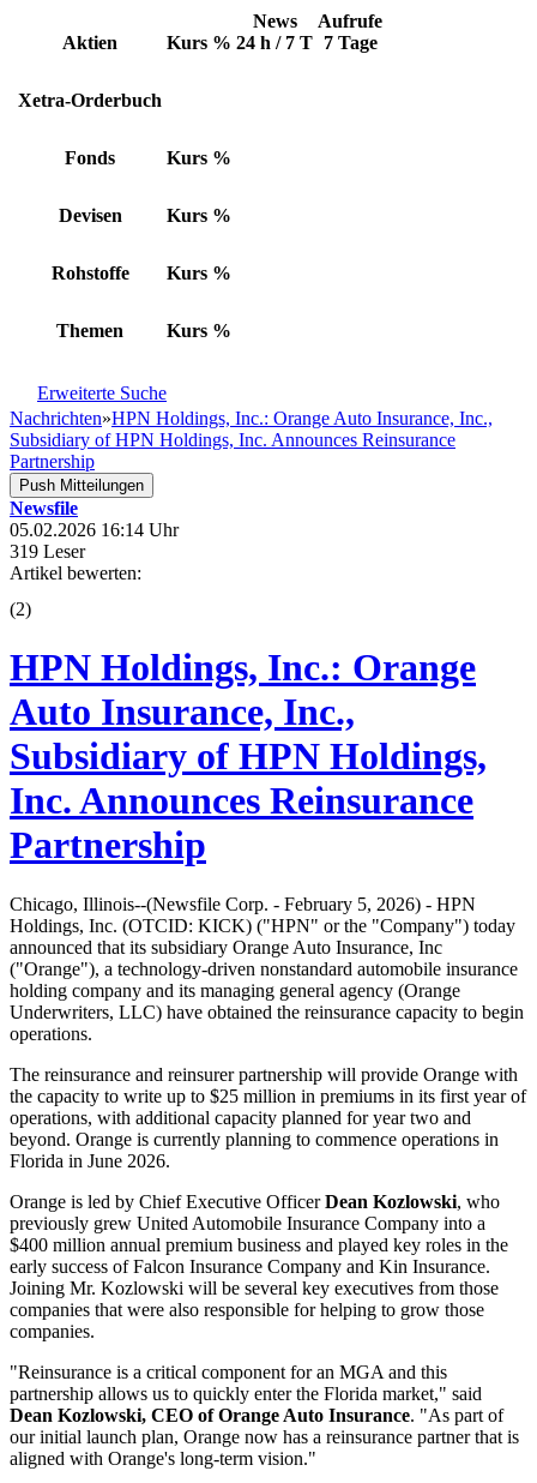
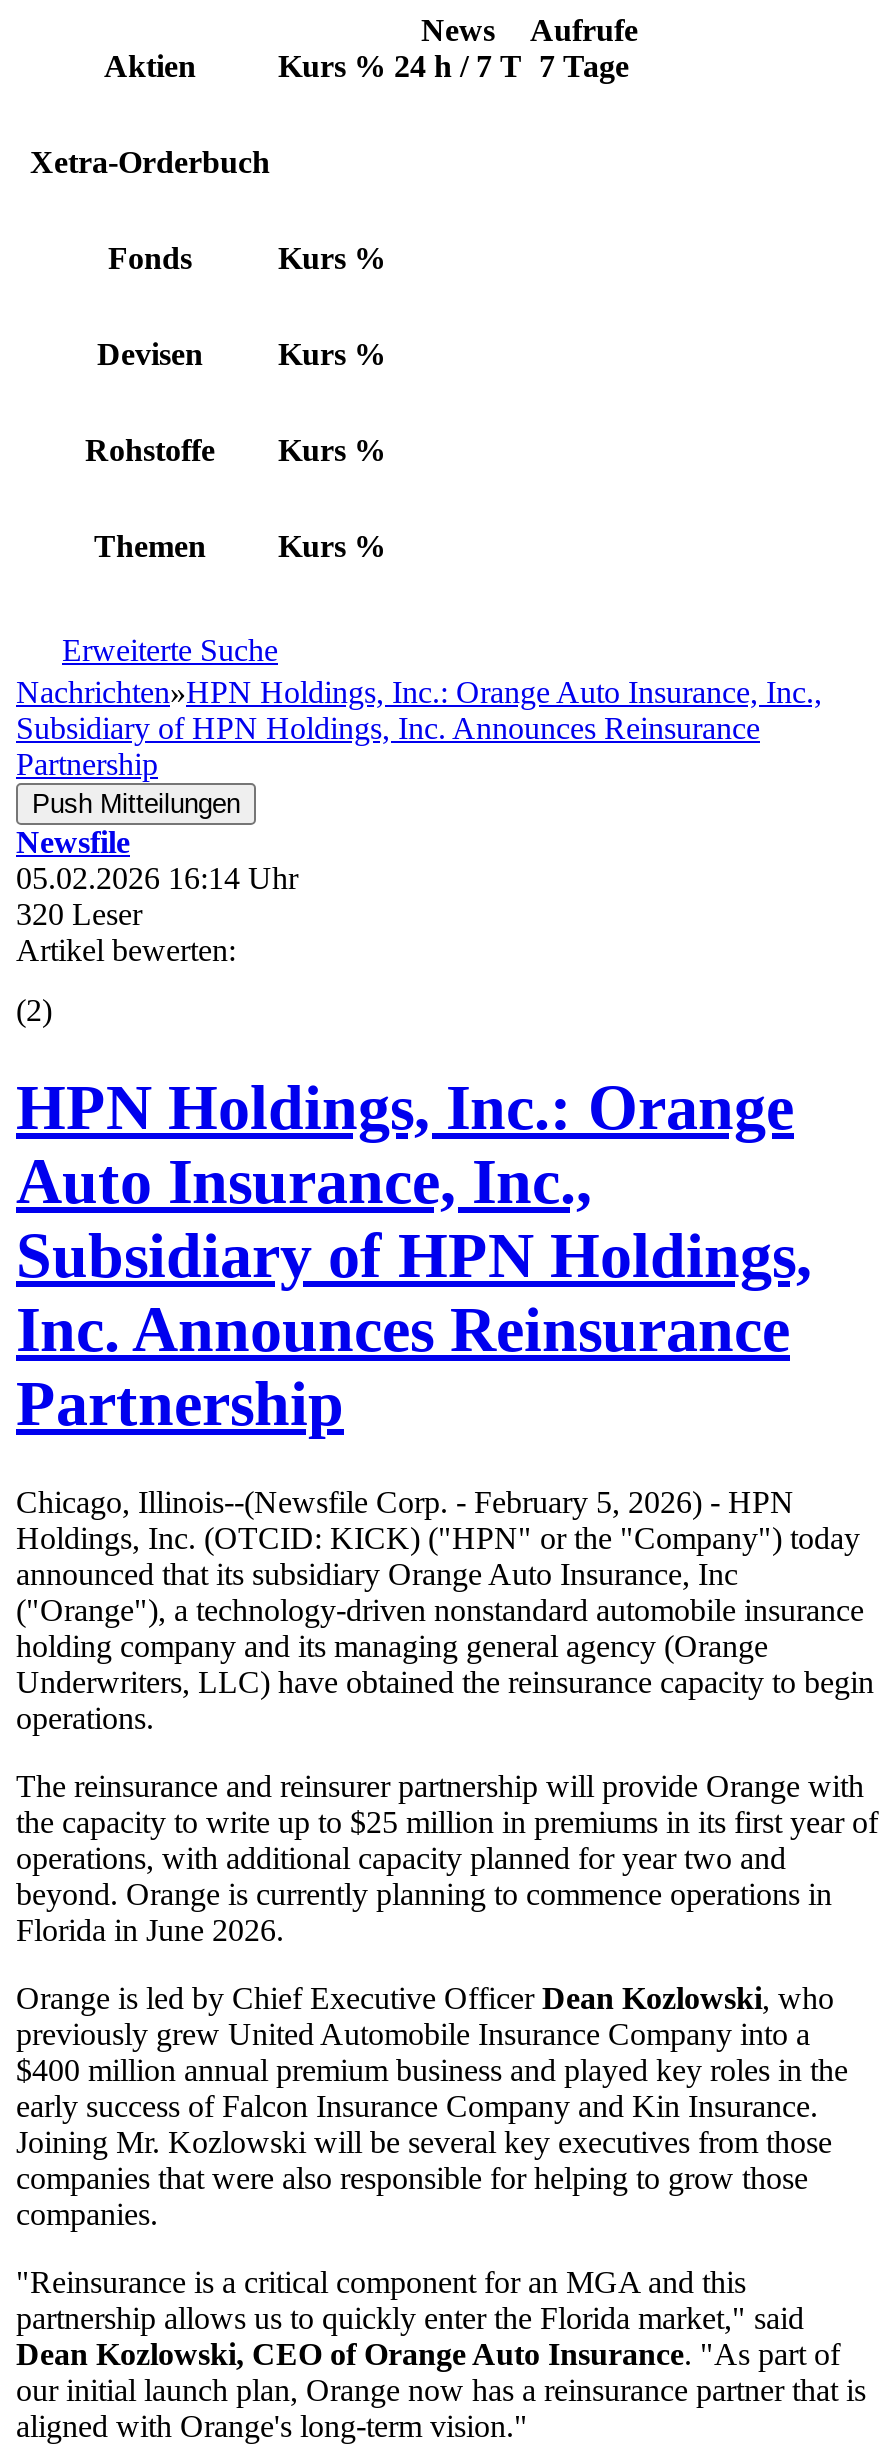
[10,541,85,562] 319 Leser -> [16,897,142,931] 320 Leser

